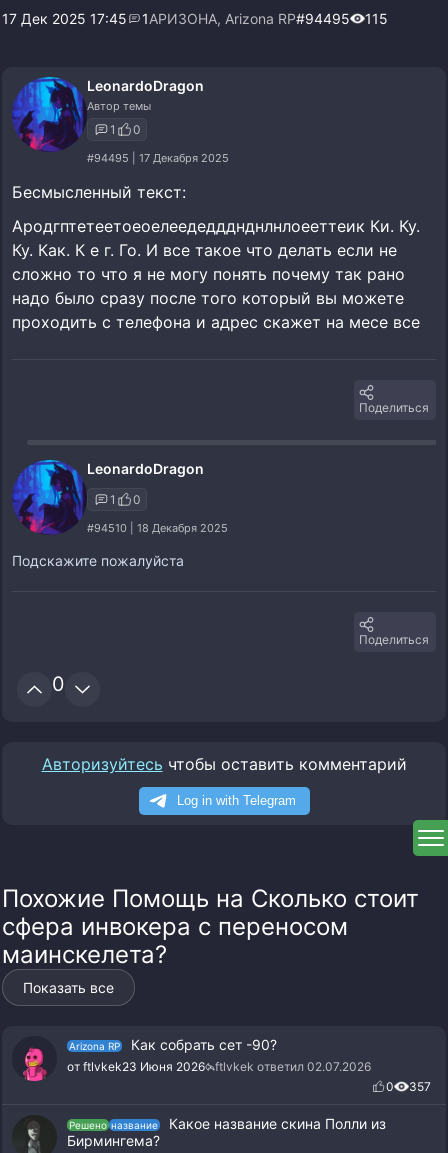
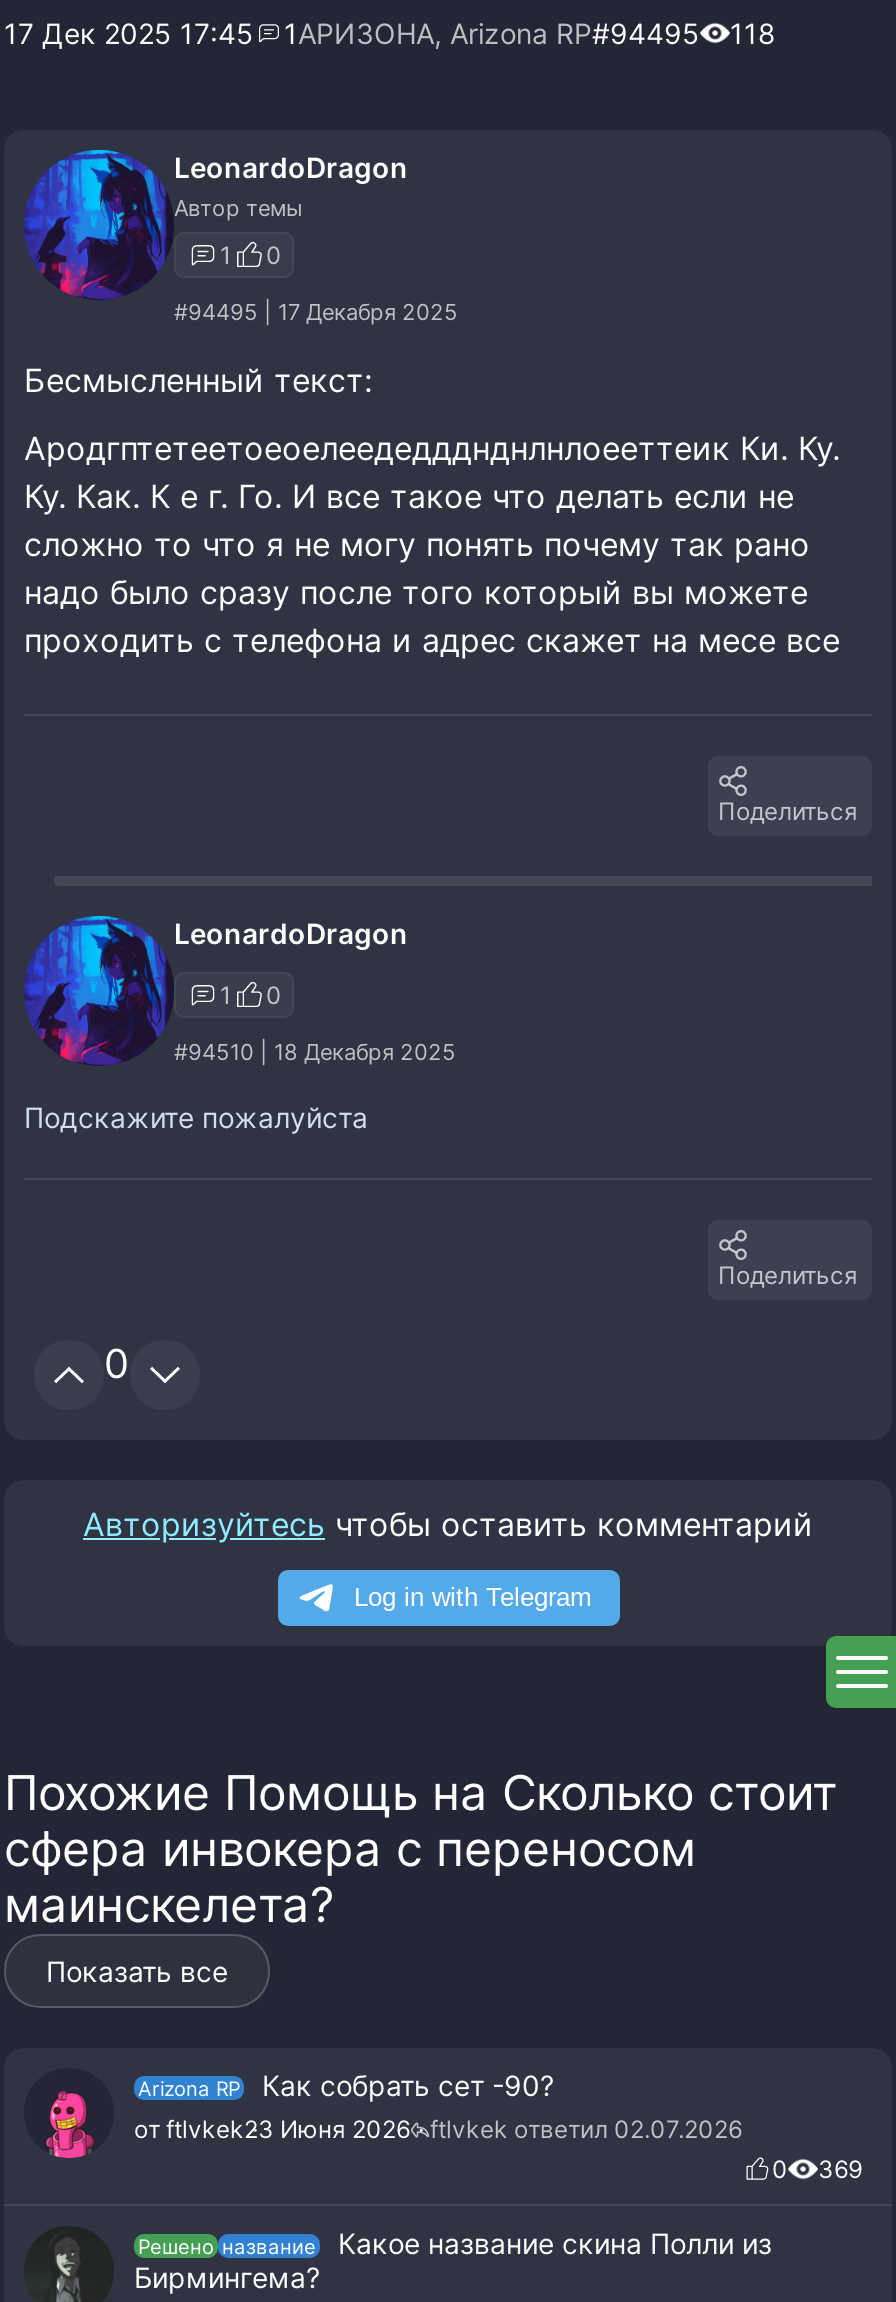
[365,10,388,27] 115 -> [730,16,776,50] 118
[409,1079,431,1094] 357 -> [818,2154,862,2184] 369

